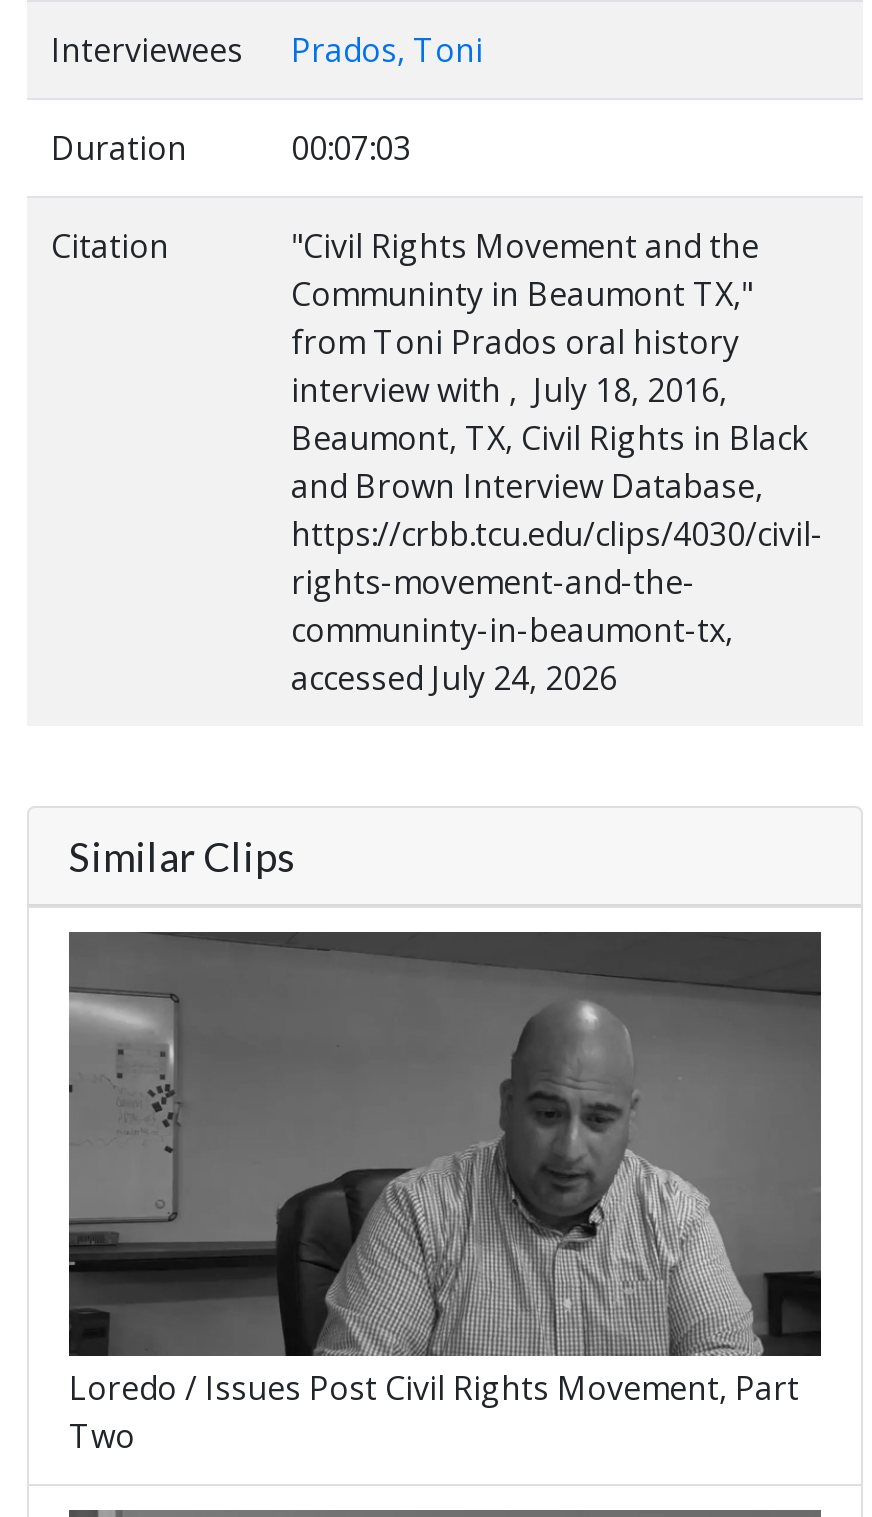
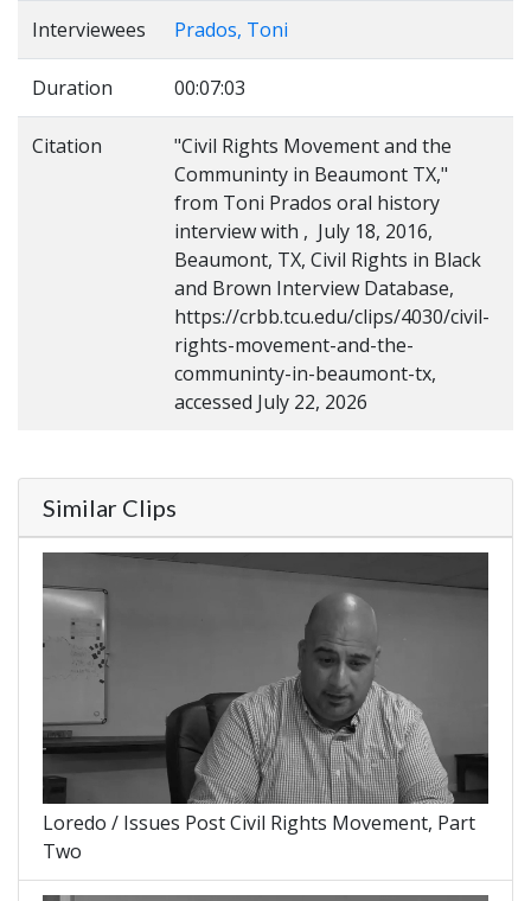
[291,656,617,700] accessed July 24, 2026 -> [174,389,367,415] accessed July 22, 2026

